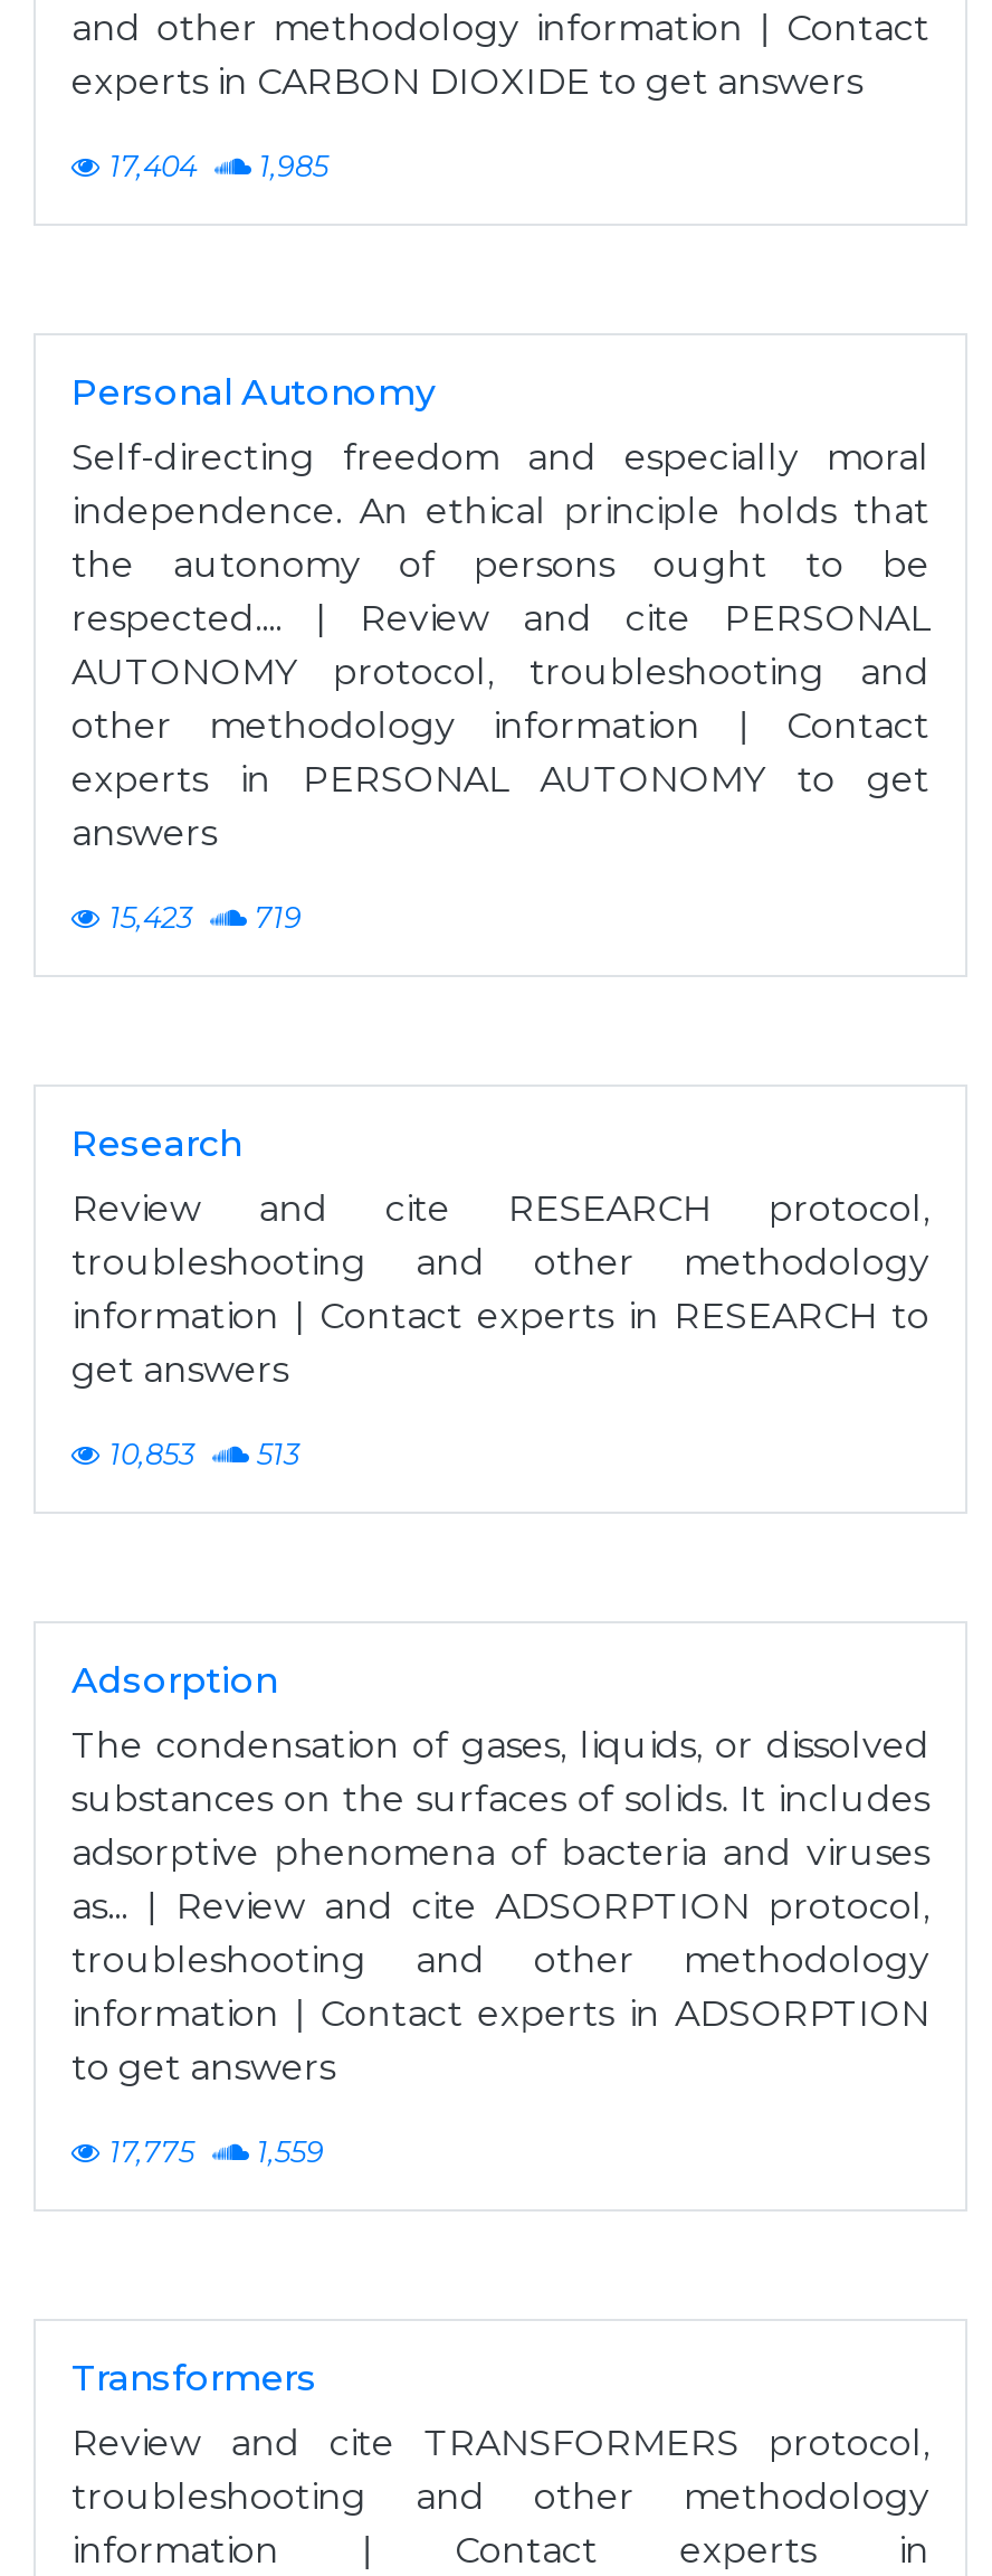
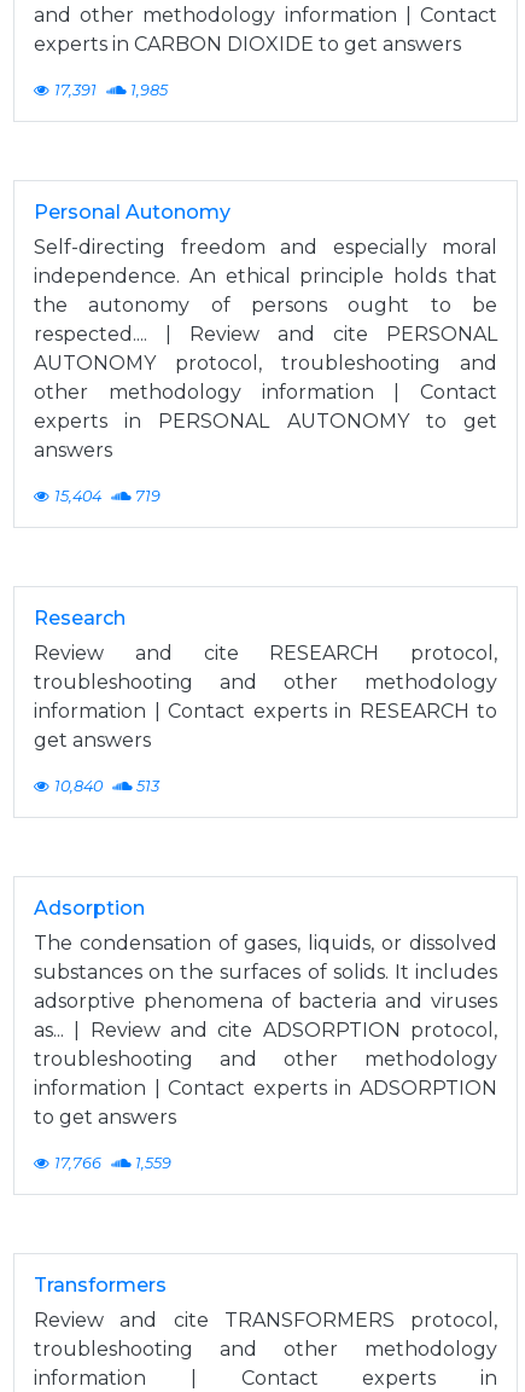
[109,149,328,183] 17,404 1,985 -> [54,81,168,99] 17,391 1,985
[109,900,302,934] 15,423 719 -> [54,487,161,505] 15,404 719
[109,1437,299,1471] 10,853 513 -> [54,777,159,795] 10,840 513
[109,2135,324,2168] 17,775 1,559 -> [54,1154,171,1172] 17,766 1,559

